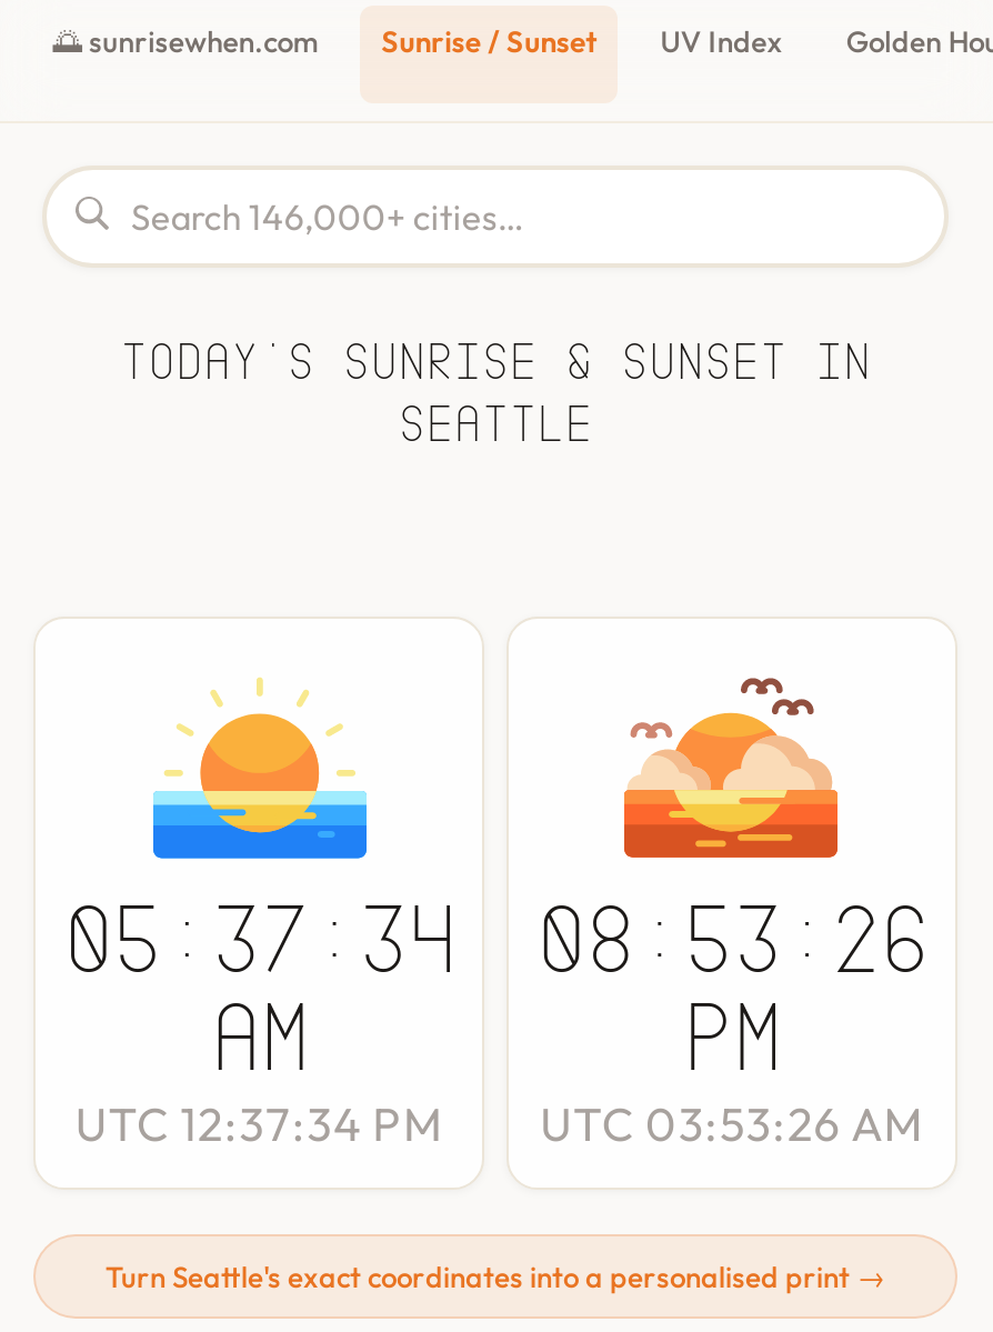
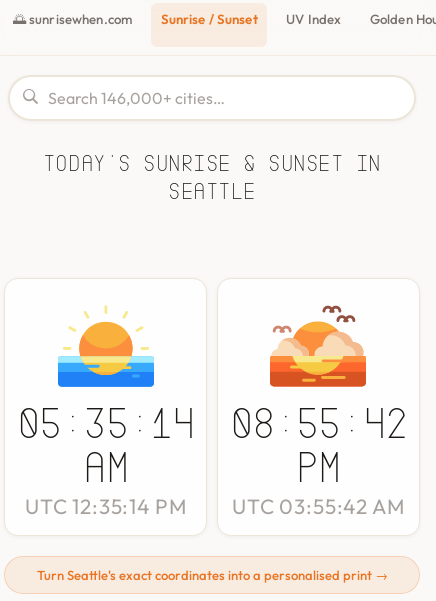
[63,893,455,993] 05:37:34 -> [17,402,194,447] 05:35:14
[535,893,928,993] 08:53:26 -> [230,402,407,447] 08:55:42
[75,1095,443,1152] UTC 12:37:34 PM -> [25,493,186,519] UTC 12:35:14 PM
[540,1095,923,1152] UTC 03:53:26 AM -> [232,493,405,519] UTC 03:55:42 AM

